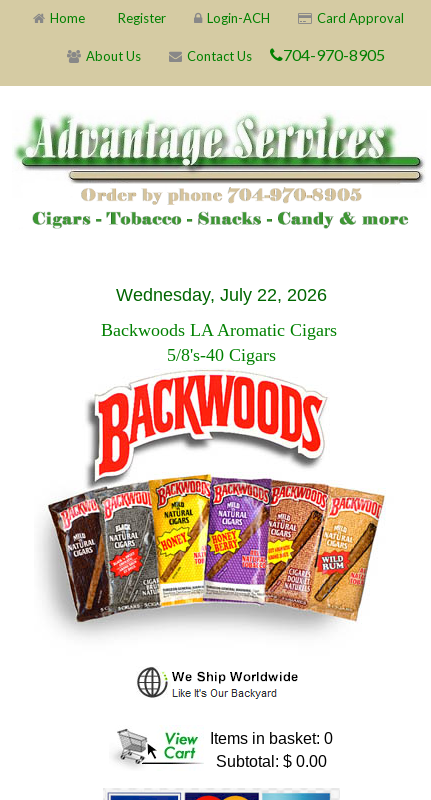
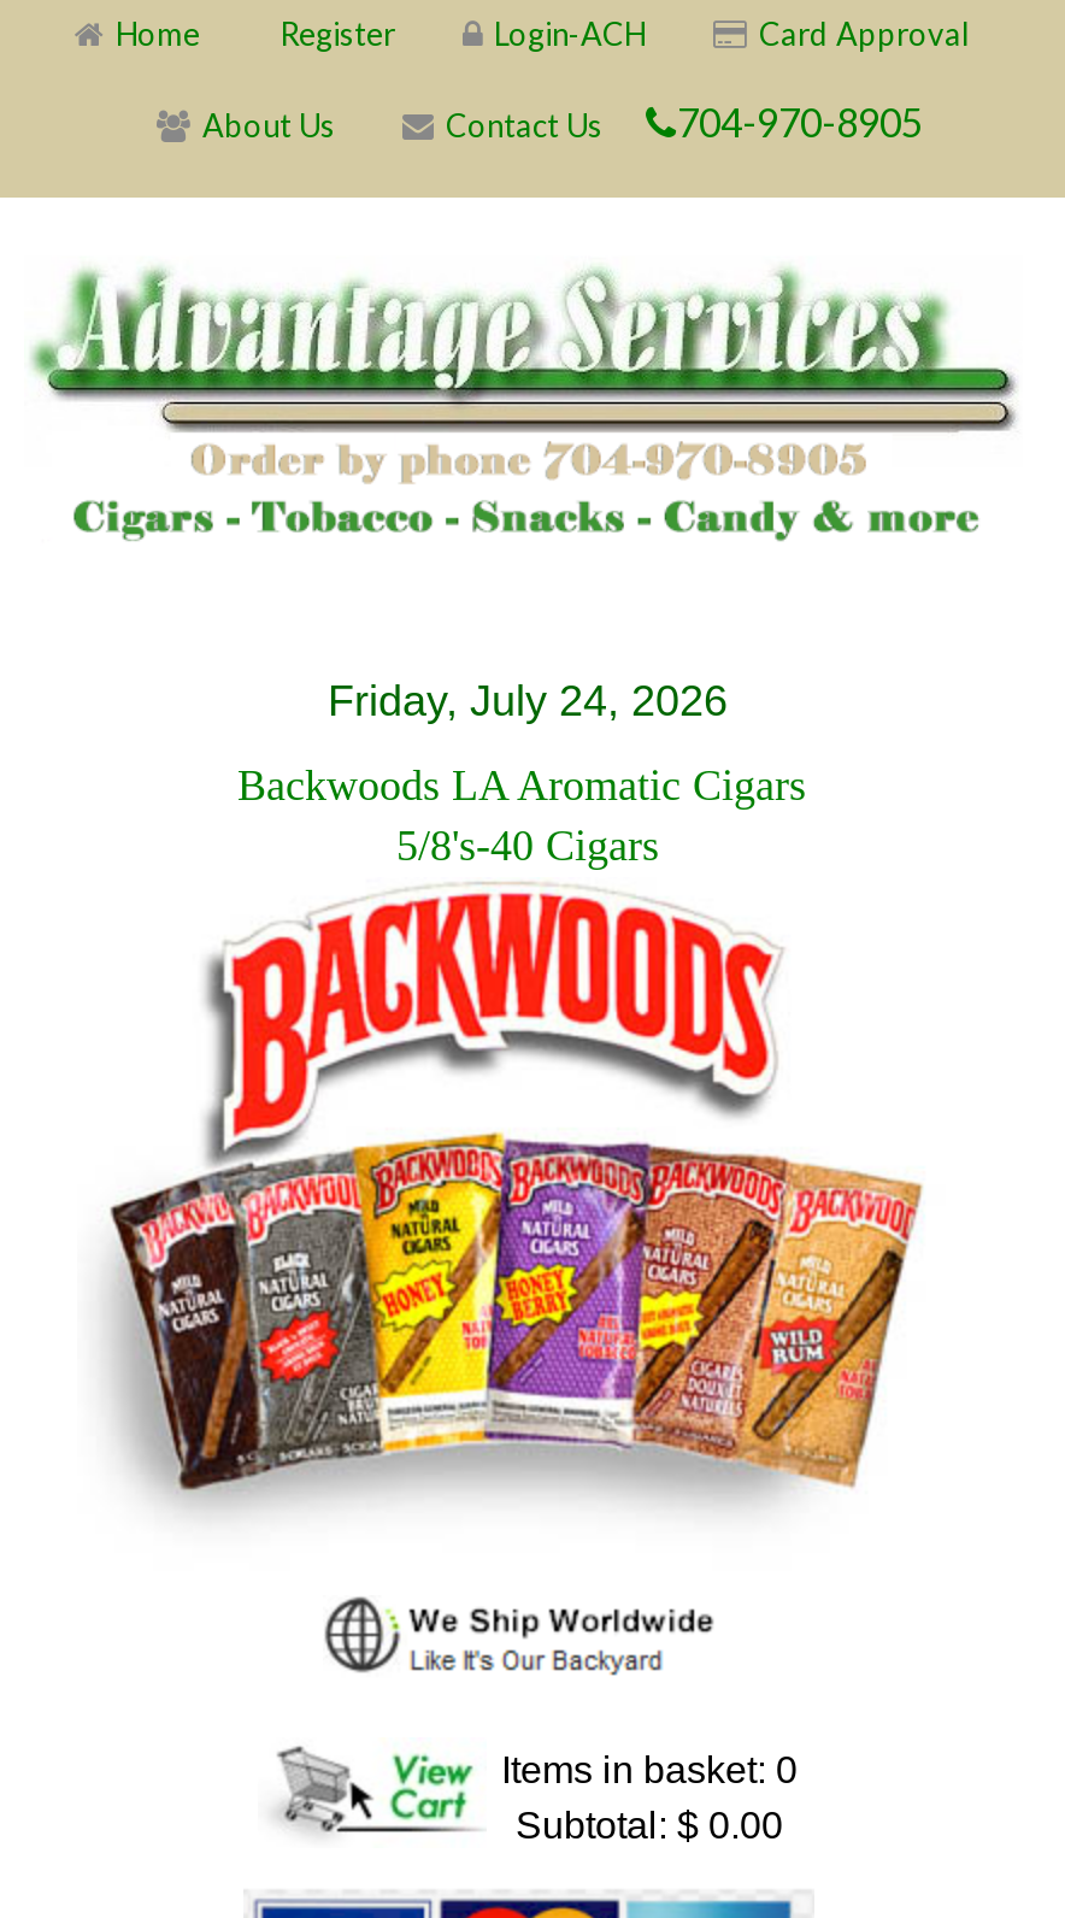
[115,285,326,305] Wednesday, July 22, 2026 -> [328,677,728,725] Friday, July 24, 2026

